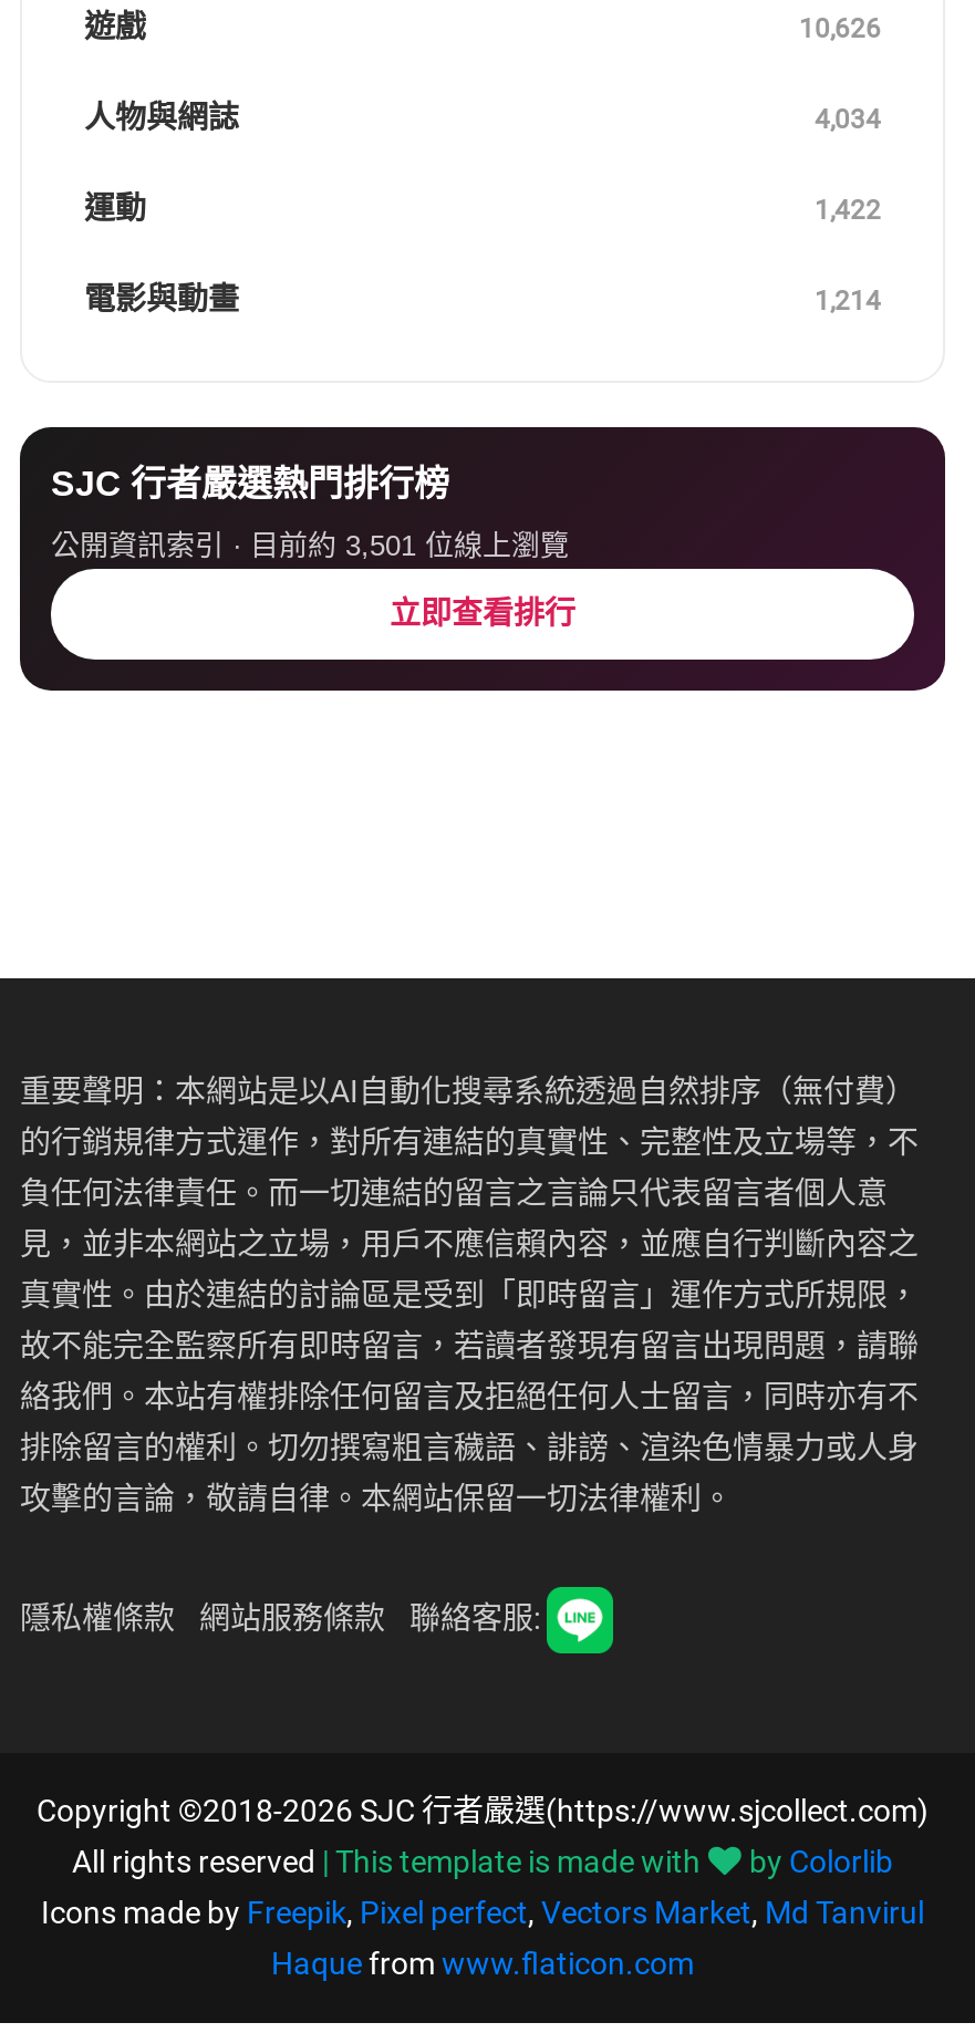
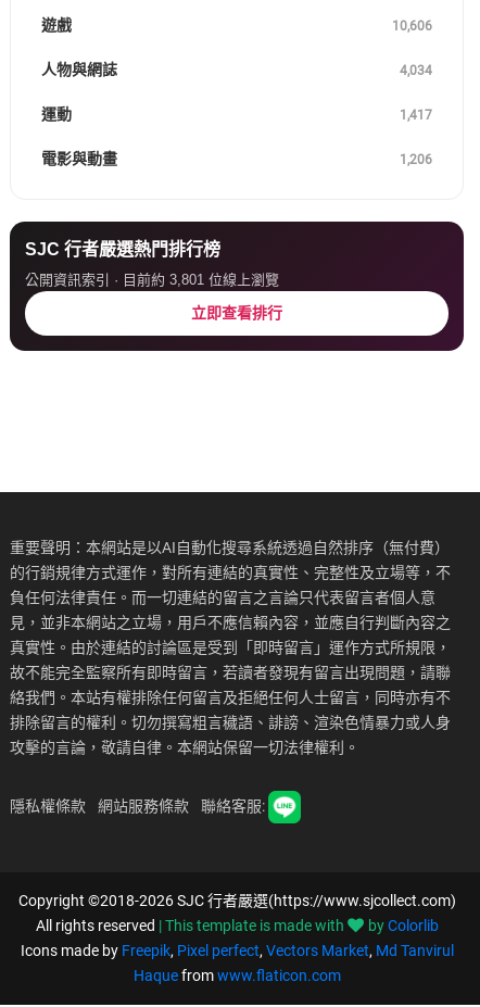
[799,13,881,44] 10,626 -> [392,18,432,33] 10,606
[815,194,881,225] 1,422 -> [400,107,432,123] 1,417
[815,285,881,316] 1,214 -> [400,152,432,167] 1,206
[51,529,569,563] 公開資訊索引 · 目前約 3,501 位線上瀏覽 -> [25,272,279,288] 公開資訊索引 · 目前約 3,801 位線上瀏覽

